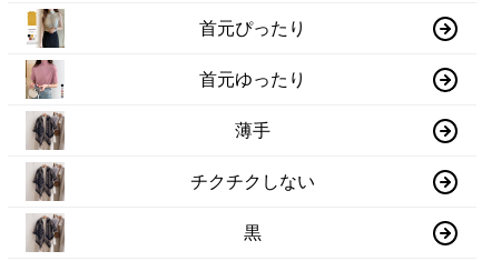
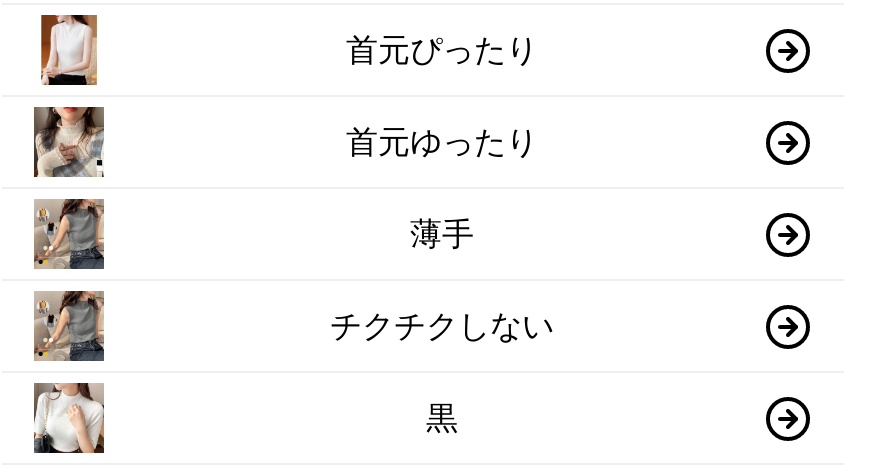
[27,8,66,49] [image] -> [38,13,104,87] [image]
[24,59,65,98] [image] -> [32,105,106,177] [image]
[27,111,63,151] [image] -> [34,197,104,271] [image]
[27,162,63,202] [image] -> [34,289,104,363] [image]
[26,213,65,253] [image] -> [32,381,104,455] [image]

